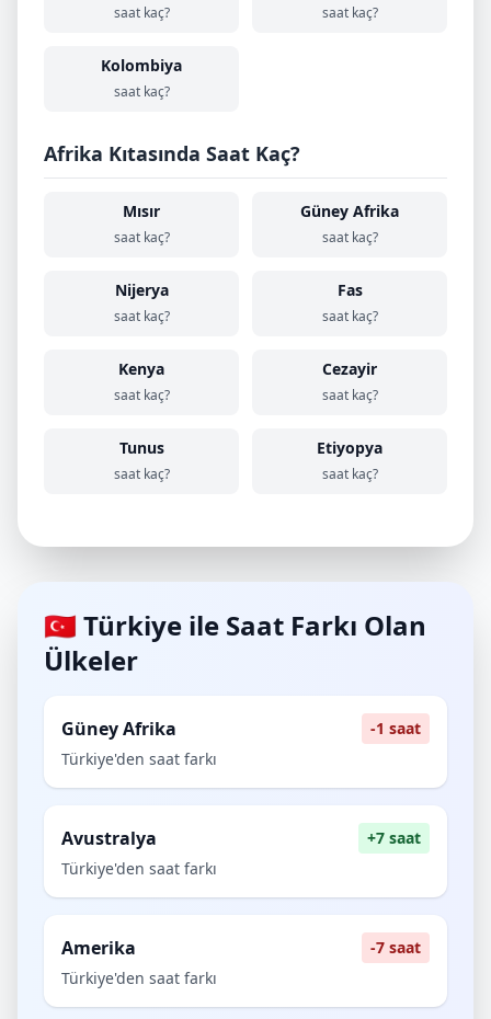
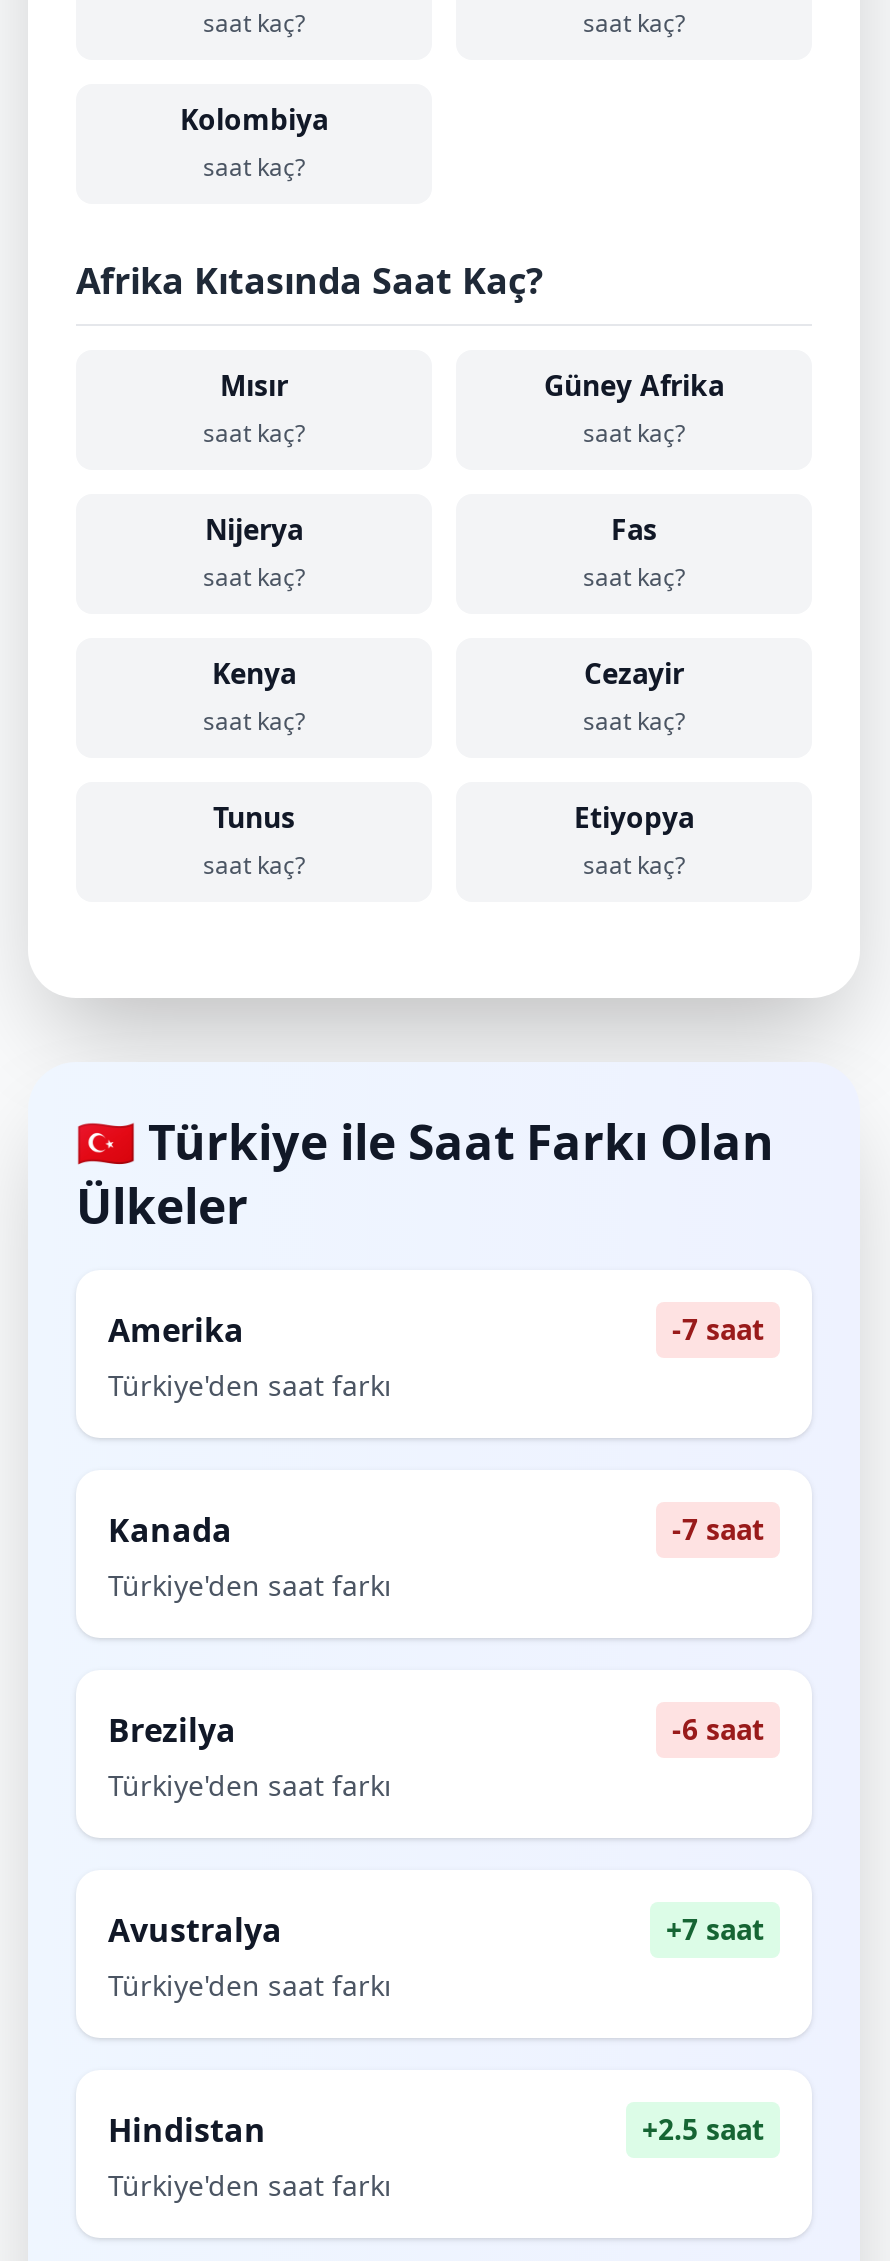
[61,717,421,741] Güney Afrika | -1 saat -> [108,1308,764,1752] Amerika | -7 saat | Türkiye'den saat farkı | Kanada | -7 saat | Türkiye'den saat farkı | Brezilya | -6 saat
[61,936,421,960] Amerika | -7 saat -> [108,2108,764,2152] Hindistan | +2.5 saat

